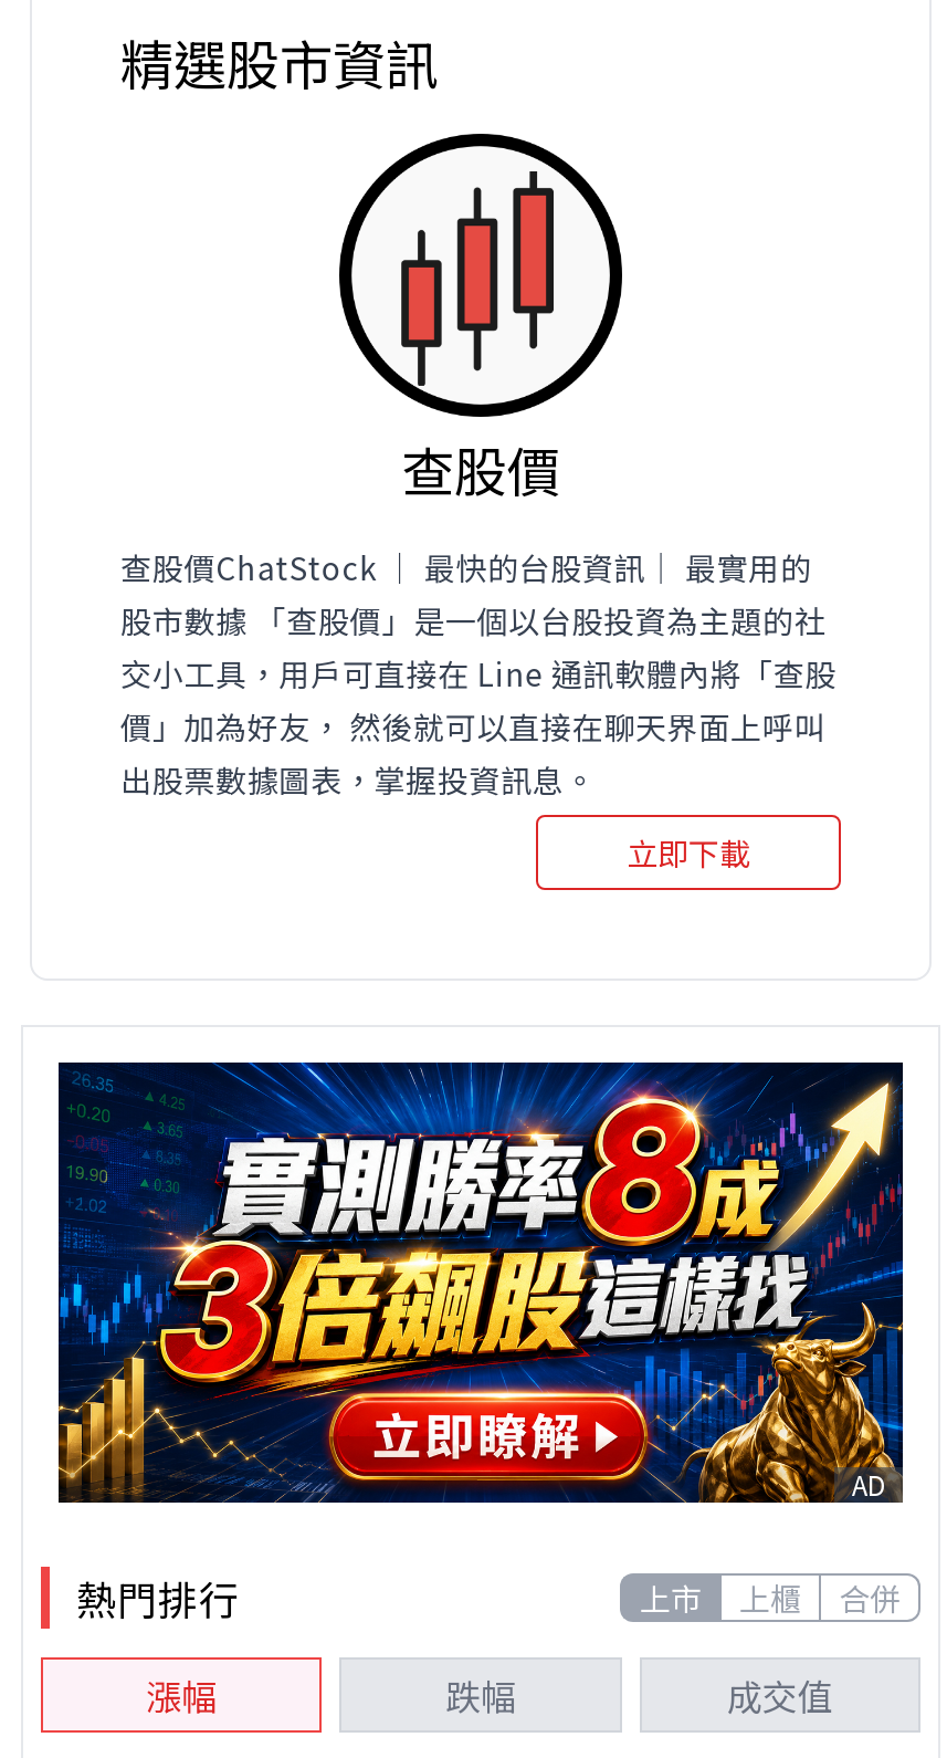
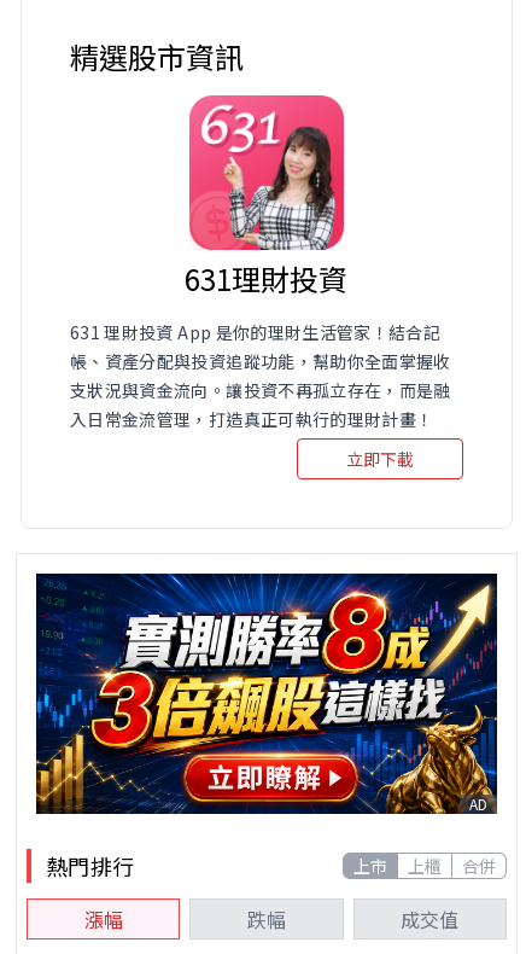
[337,132,624,508] [image] | 查股價 -> [185,94,348,300] [image] | 631理財投資
[120,546,837,802] 查股價ChatStock ｜ 最快的台股資訊｜ 最實用的 | 股市數據 「查股價」是一個以台股投資為主題的社 | 交小工具，用戶可直接在 Line 通訊軟體內將「查股 | 價」加為好友， 然後就可以直接在聊天界面上呼叫 | 出股票數據圖表，掌握投資訊息。 -> [70,320,451,432] 631 理財投資 App 是你的理財生活管家！結合記 | 帳、資產分配與投資追蹤功能，幫助你全面掌握收 | 支狀況與資金流向。讓投資不再孤立存在，而是融 | 入日常金流管理，打造真正可執行的理財計畫！

